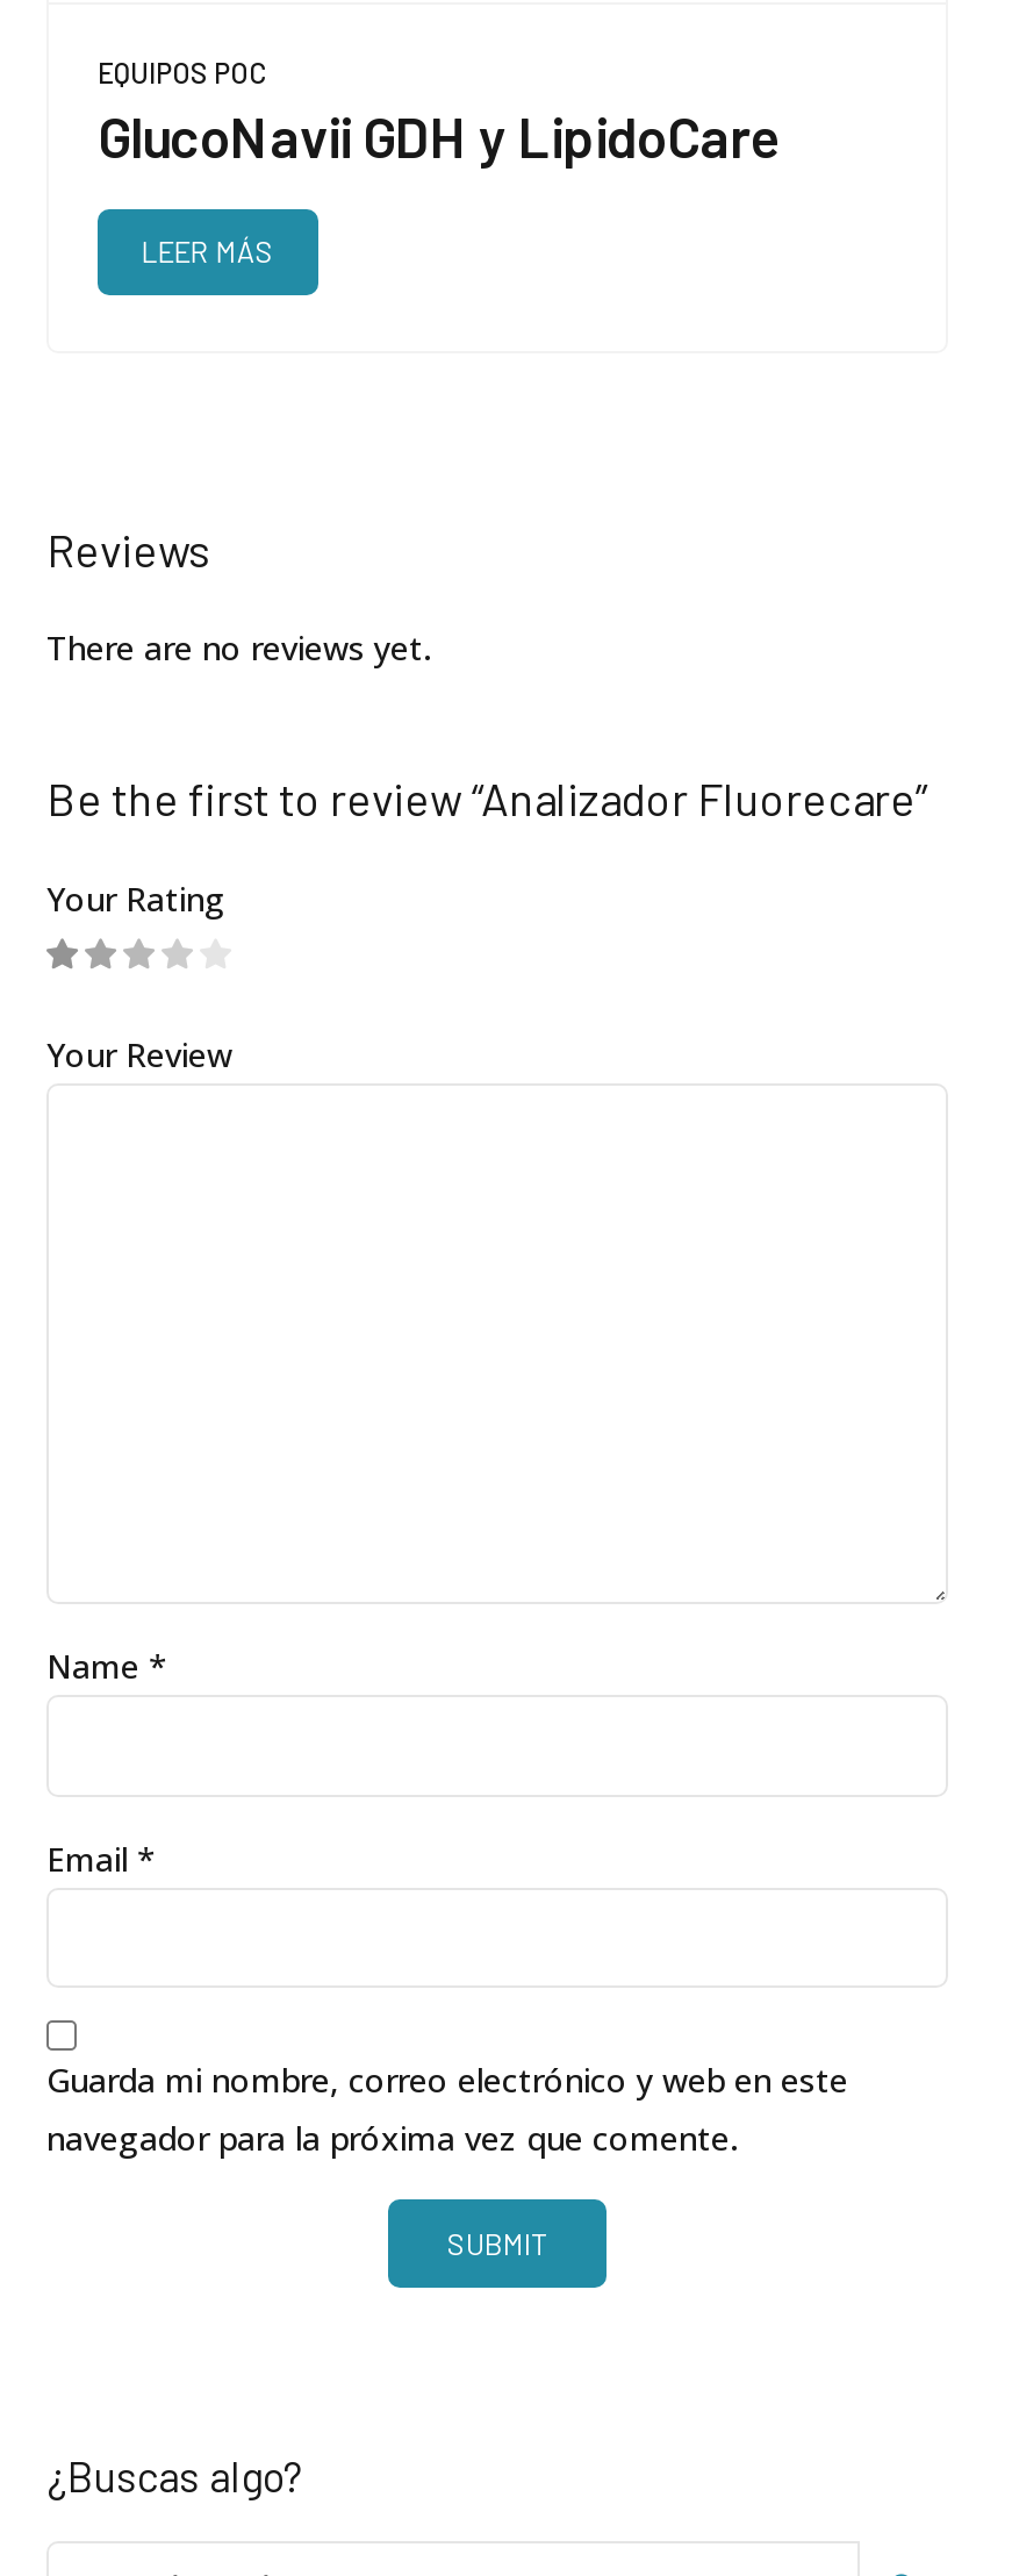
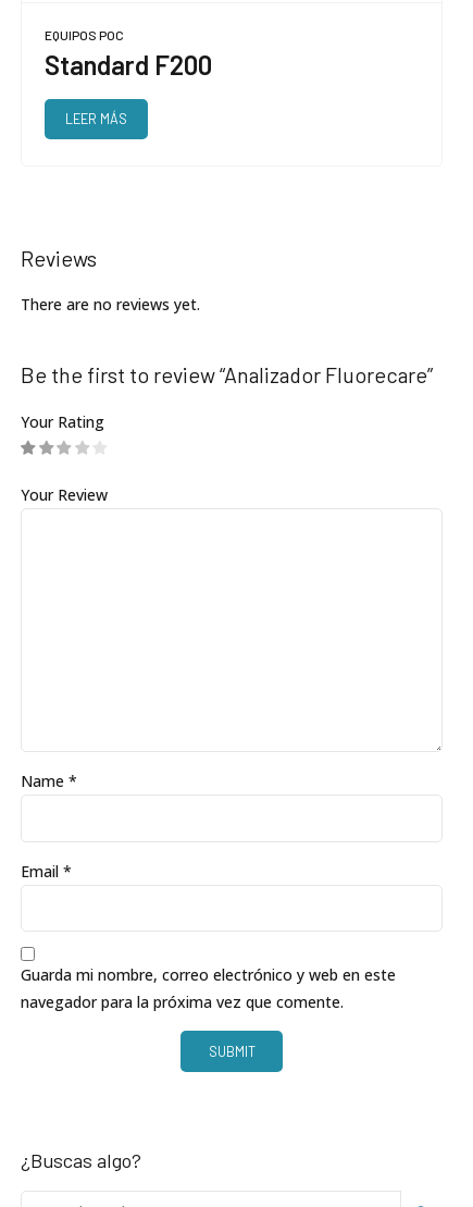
[98,101,781,169] GlucoNavii GDH y LipidoCare -> [45,49,212,80] Standard F200

